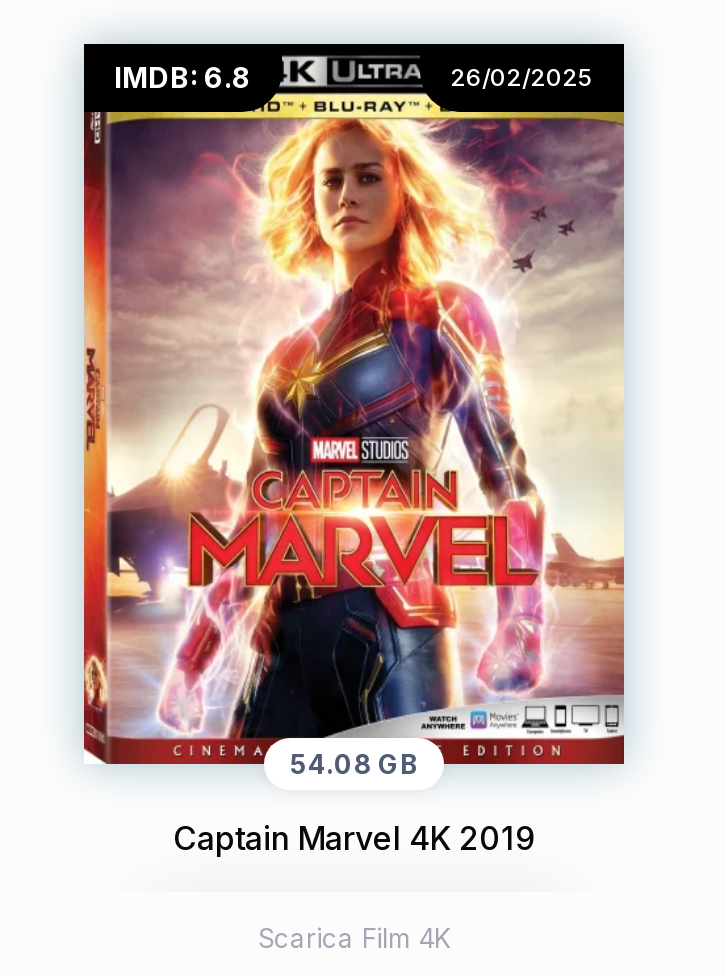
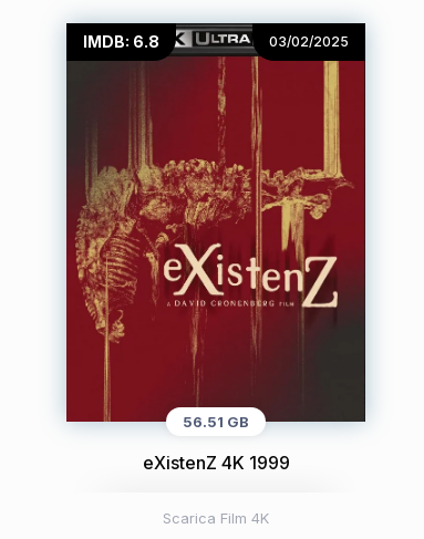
[82,46,626,766] [image] | 26/02/2025 -> [65,25,366,423] [image] | 03/02/2025
[290,747,418,779] 54.08 GB -> [183,412,249,430] 56.51 GB
[173,817,535,857] Captain Marvel 4K 2019 -> [142,451,289,473] eXistenZ 4K 1999

